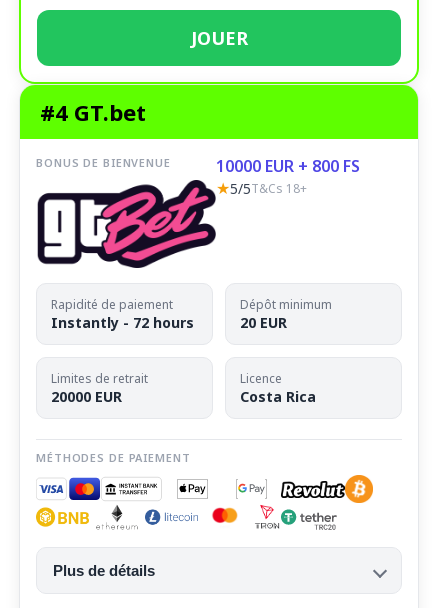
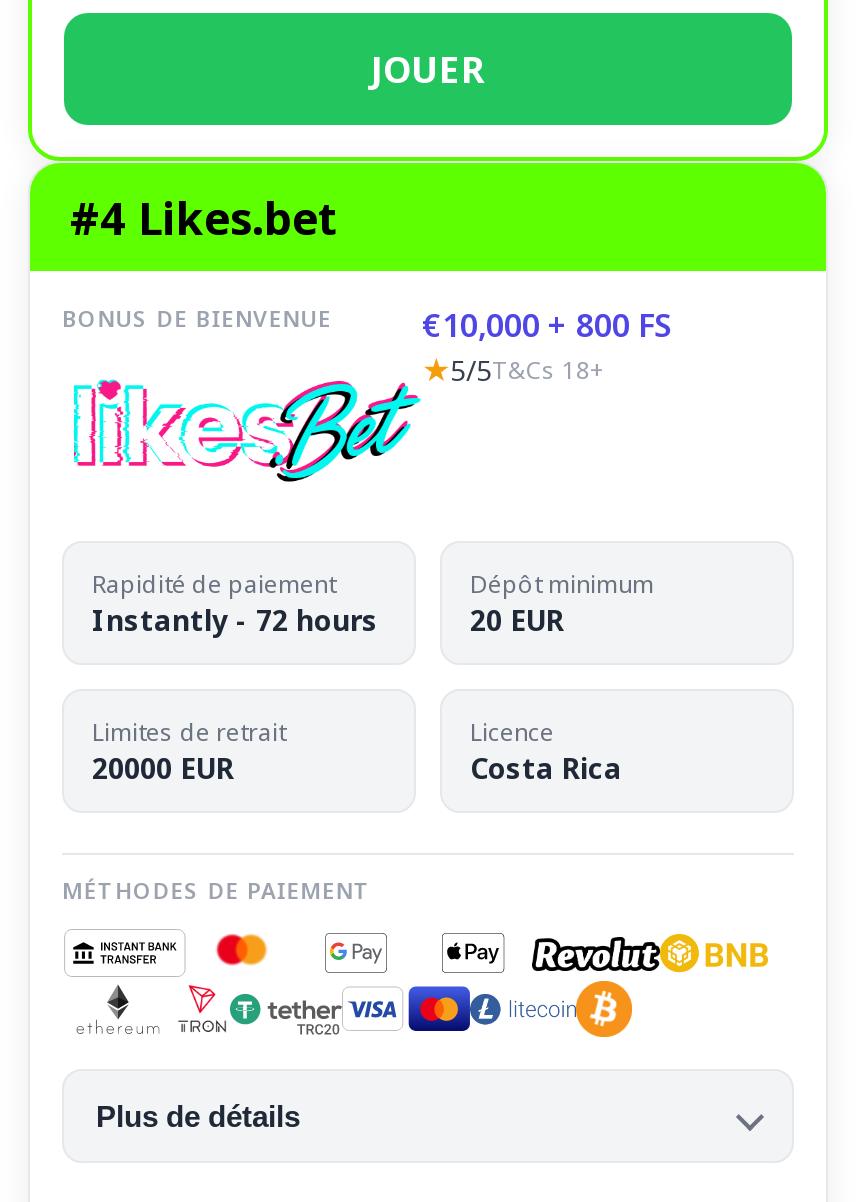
[40,97,146,127] #4 GT.bet -> [70,188,338,248] #4 Likes.bet
[216,155,360,177] 10000 EUR + 800 FS -> [422,304,672,348] €10,000 + 800 FS
[37,179,217,269] [image] -> [66,353,420,511] [image]
[35,474,389,531] [image] -> [62,925,770,1039] [image]

